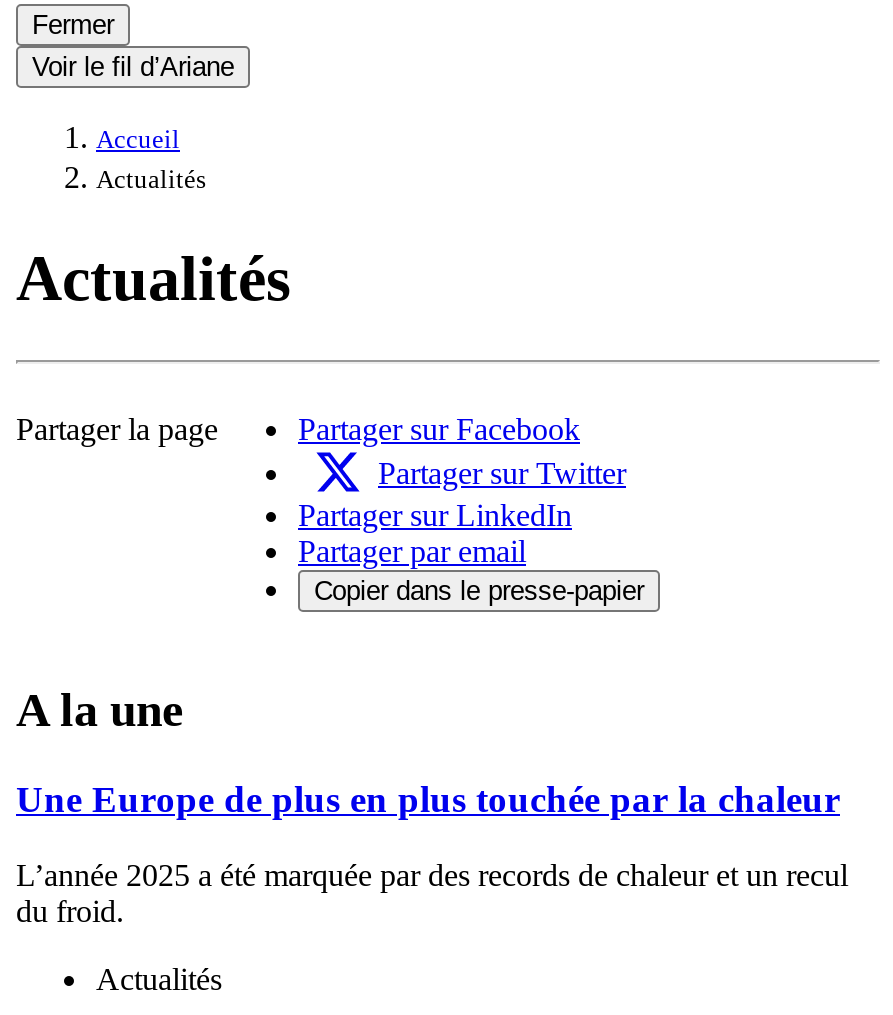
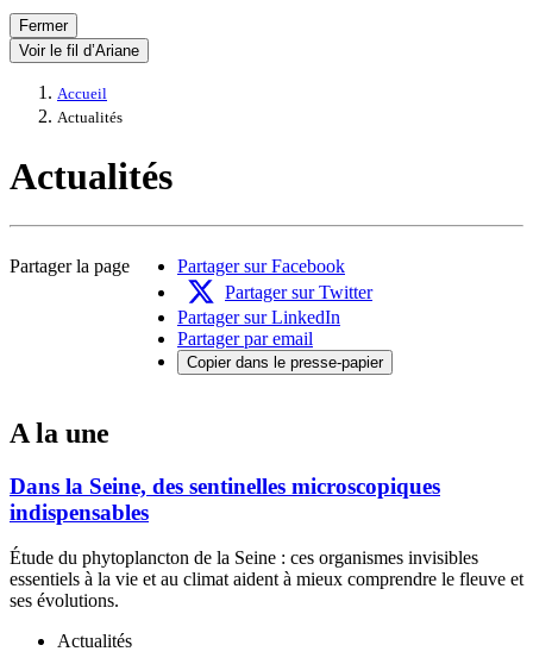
[16,777,840,819] Une Europe de plus en plus touchée par la chaleur -> [10,473,440,524] Dans la Seine, des sentinelles microscopiques | indispensables
[16,859,848,929] L’année 2025 a été marquée par des records de chaleur et un recul | du froid. -> [10,548,523,611] Étude du phytoplancton de la Seine : ces organismes invisibles | essentiels à la vie et au climat aident à mieux comprendre le fleuve et | ses évolutions.

